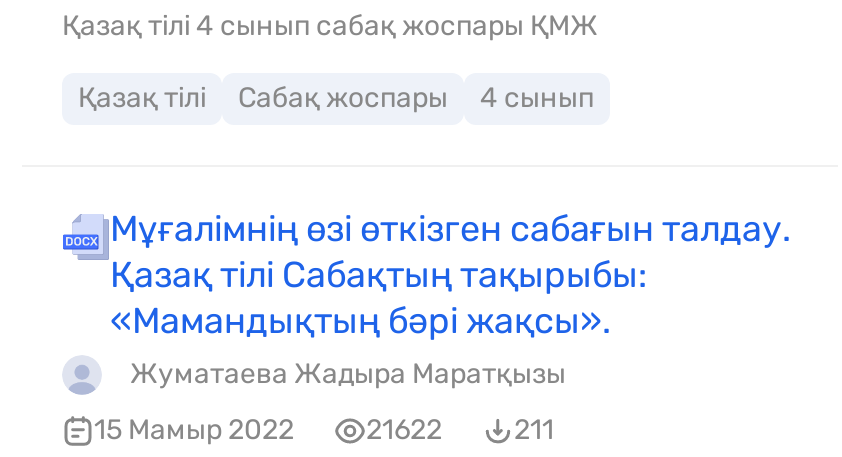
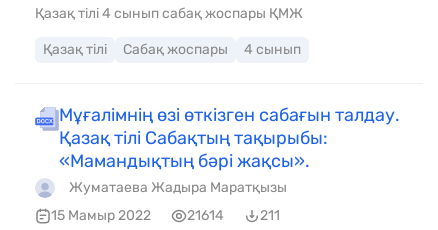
[366,413,442,447] 21622 -> [187,207,224,224] 21614

